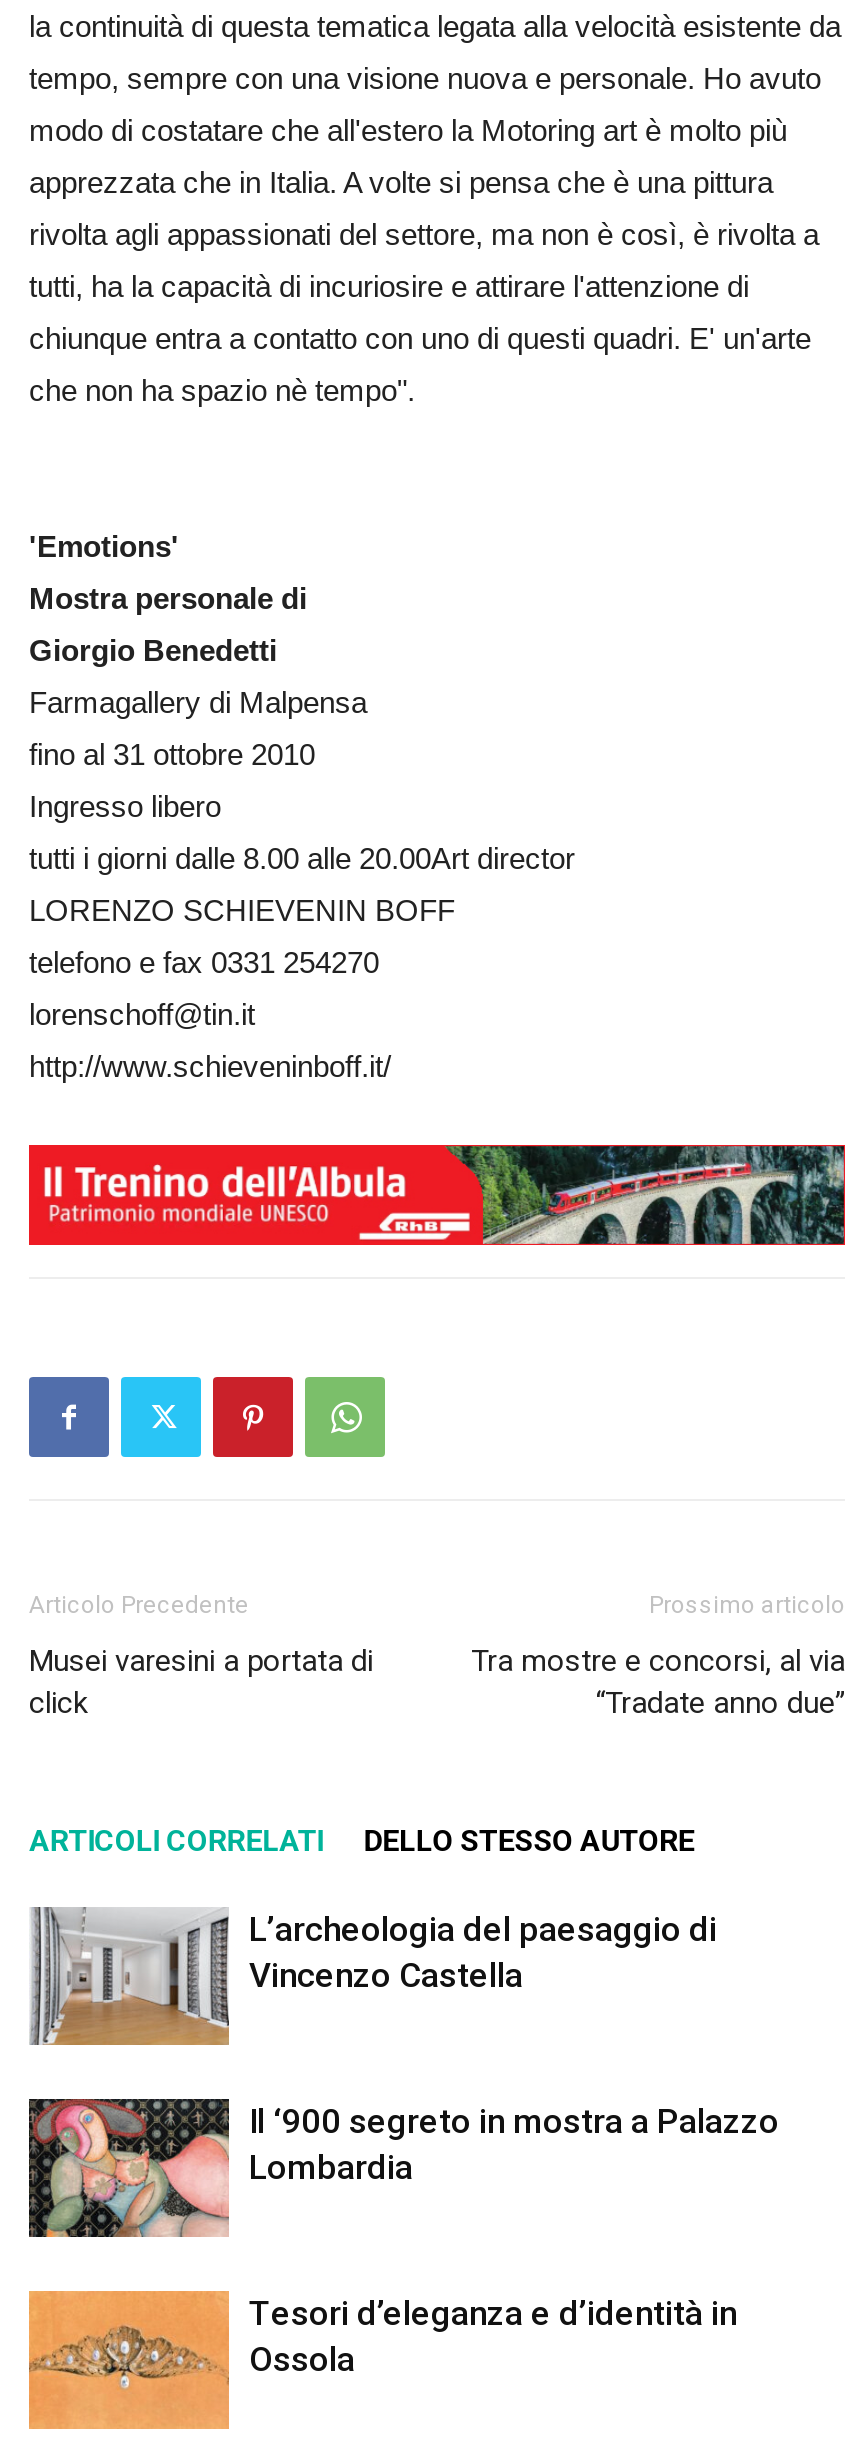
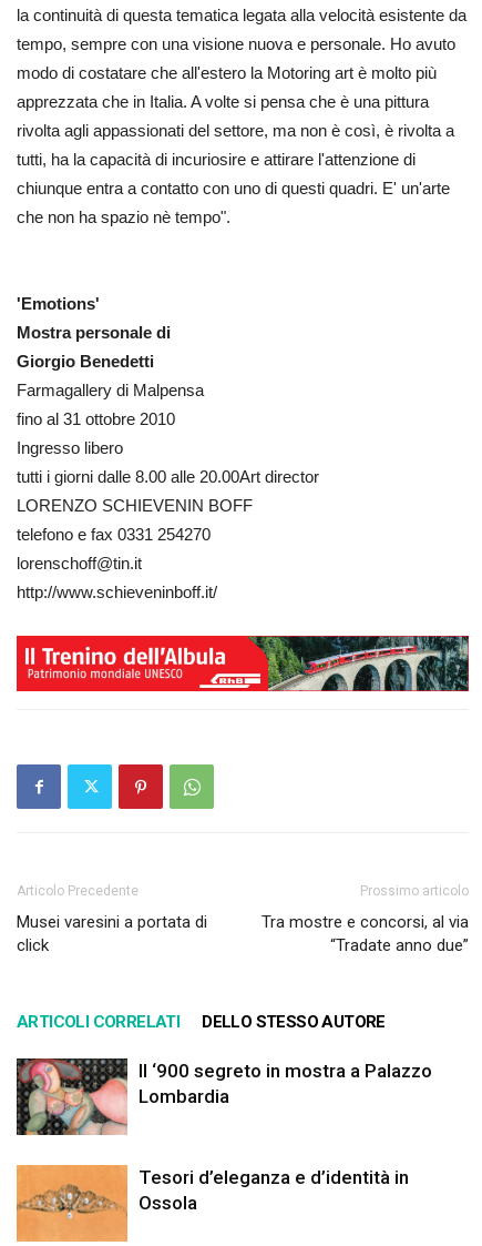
[29,1907,717,2047] [image] | L’archeologia del paesaggio di | Vincenzo Castella -> none

